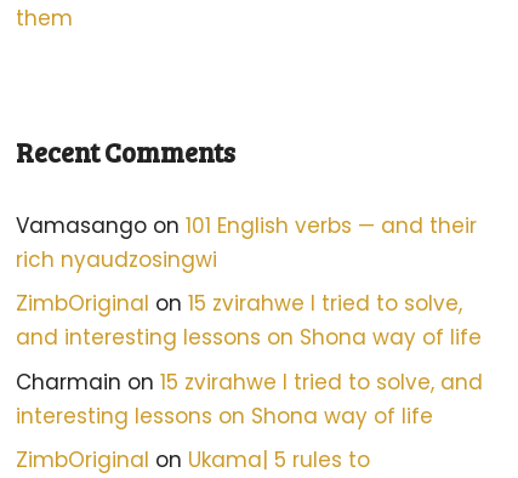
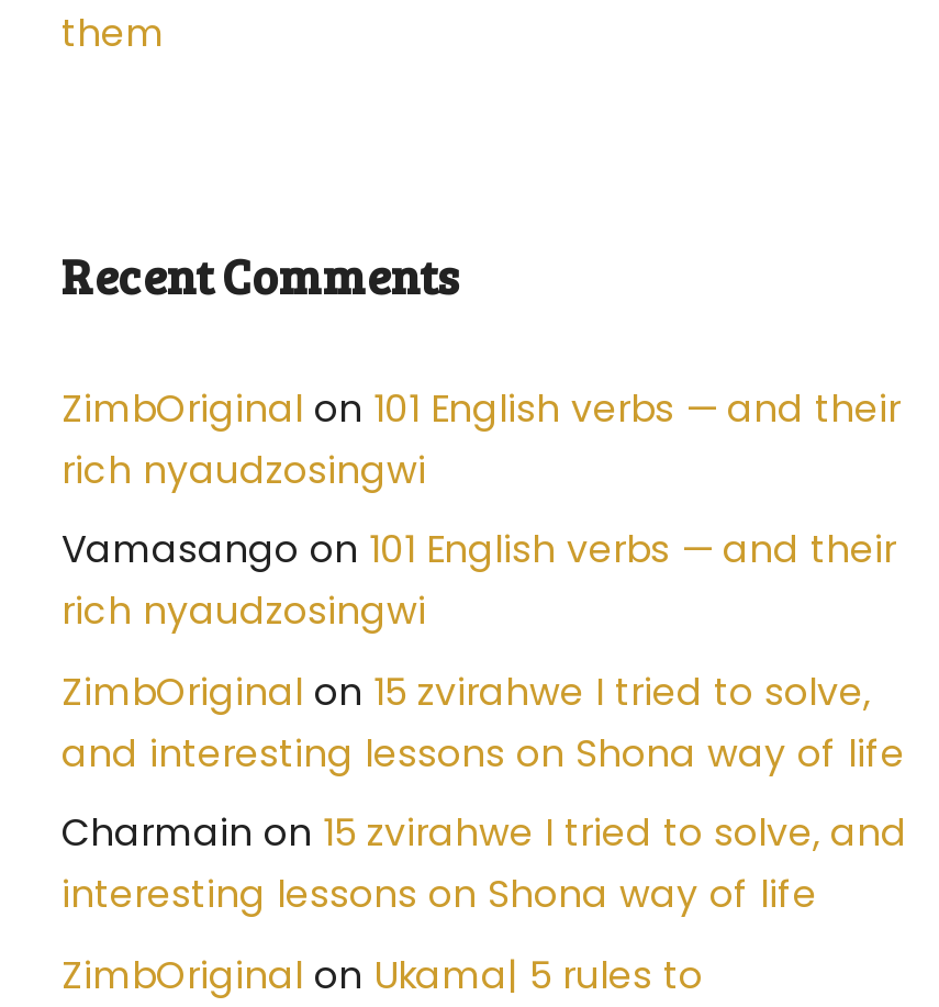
none -> [62,381,901,496] ZimbOriginal on 101 English verbs — and their | rich nyaudzosingwi

